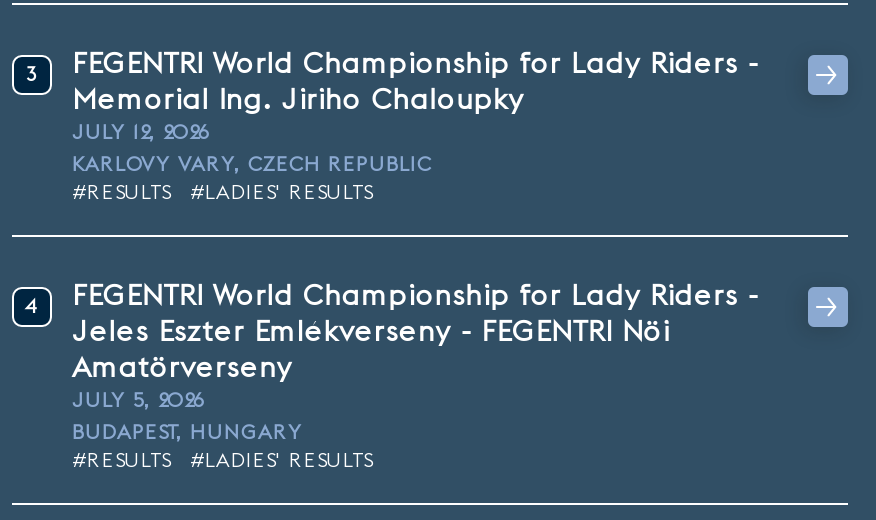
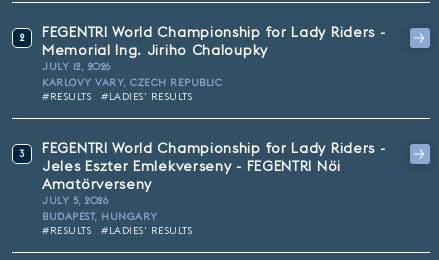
[26,46,759,88] 3 FEGENTRI World Championship for Lady Riders - -> [20,23,385,44] 2 FEGENTRI World Championship for Lady Riders -
[25,278,759,320] 4 FEGENTRI World Championship for Lady Riders - -> [19,139,385,160] 3 FEGENTRI World Championship for Lady Riders -

